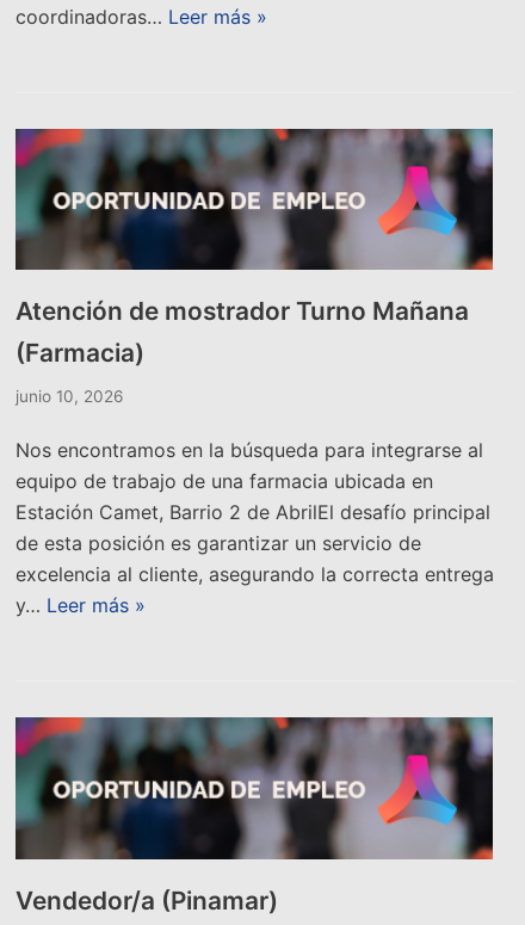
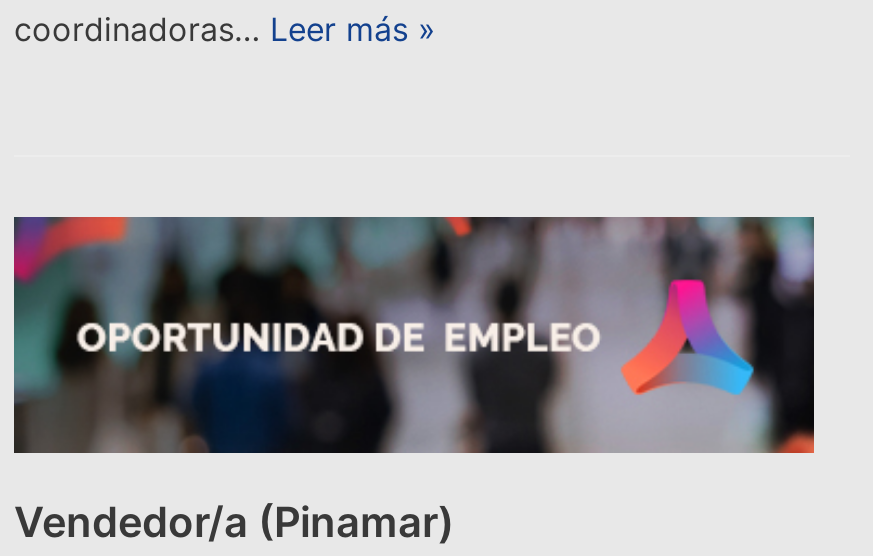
[16,296,494,617] Atención de mostrador Turno Mañana | (Farmacia) | junio 10, 2026 | Nos encontramos en la búsqueda para integrarse al | equipo de trabajo de una farmacia ubicada en | Estación Camet, Barrio 2 de AbrilEl desafío principal | de esta posición es garantizar un servicio de | excelencia al cliente, asegurando la correcta entrega | y… Leer más » -> none

